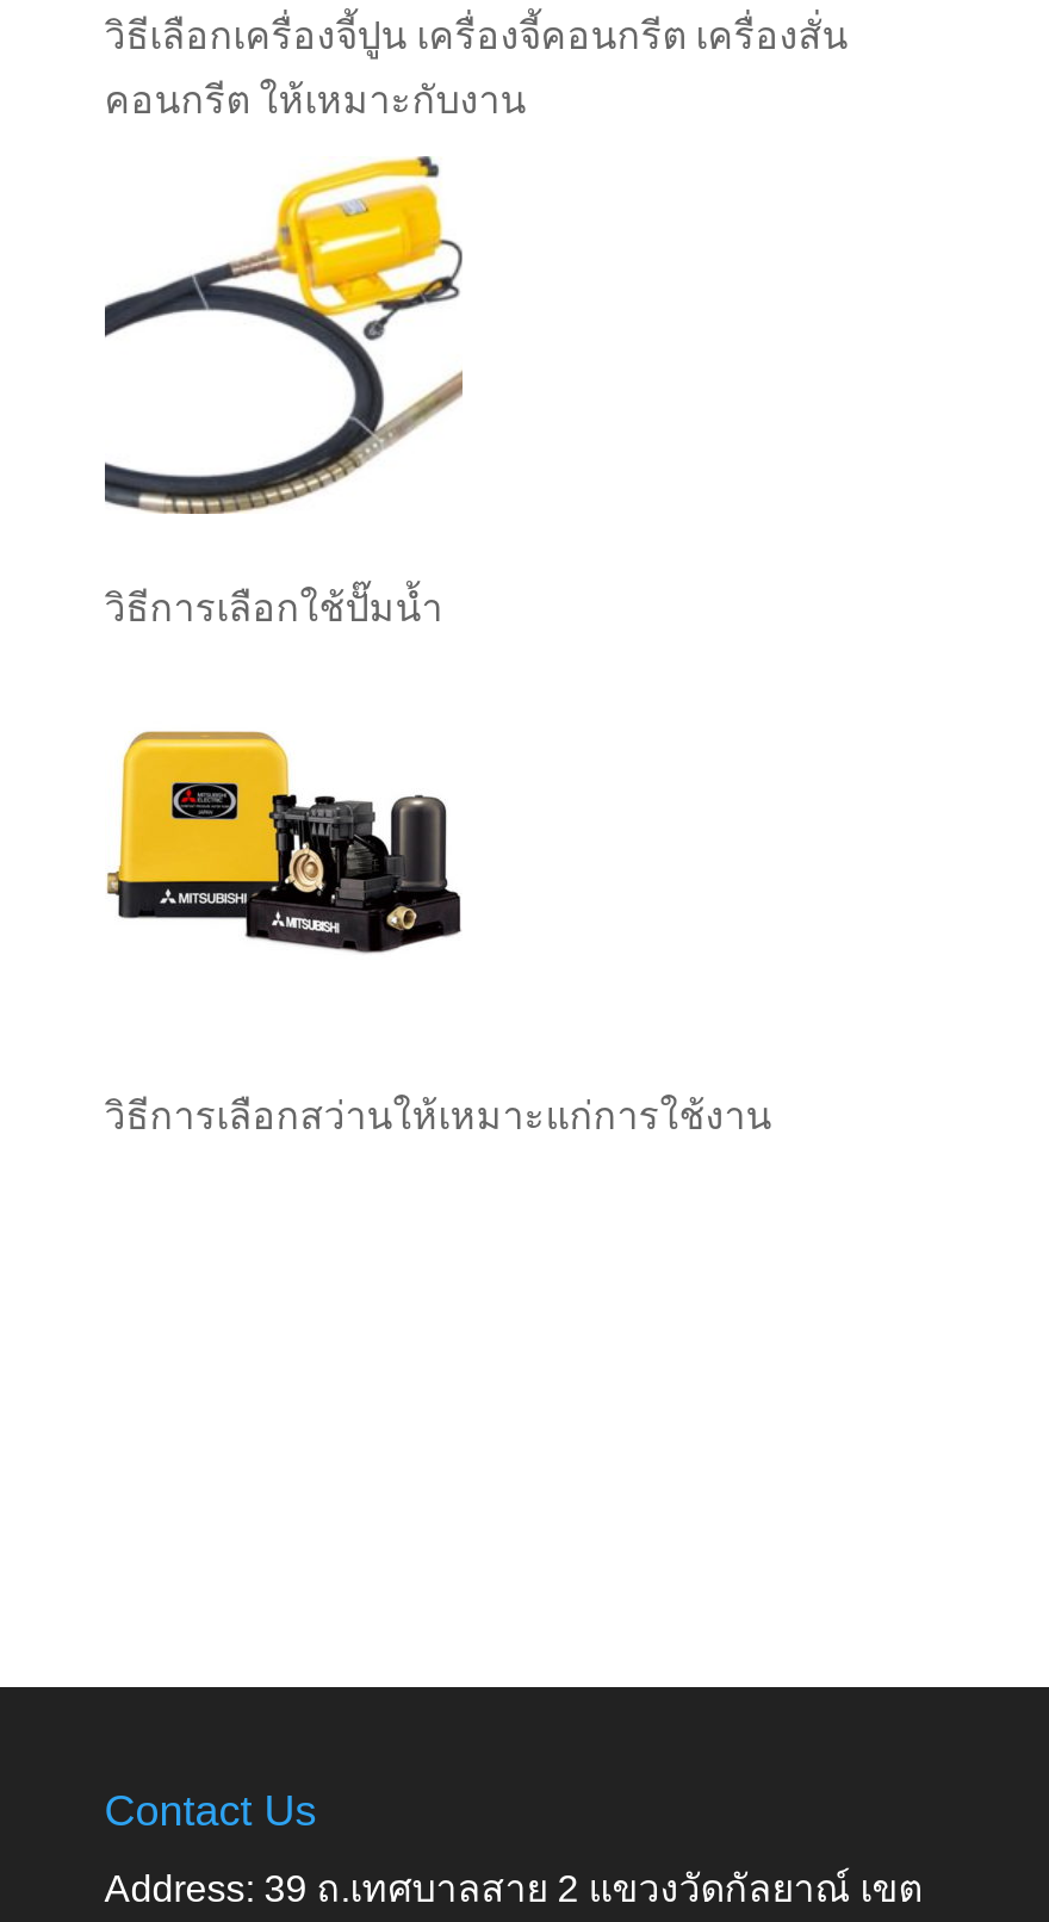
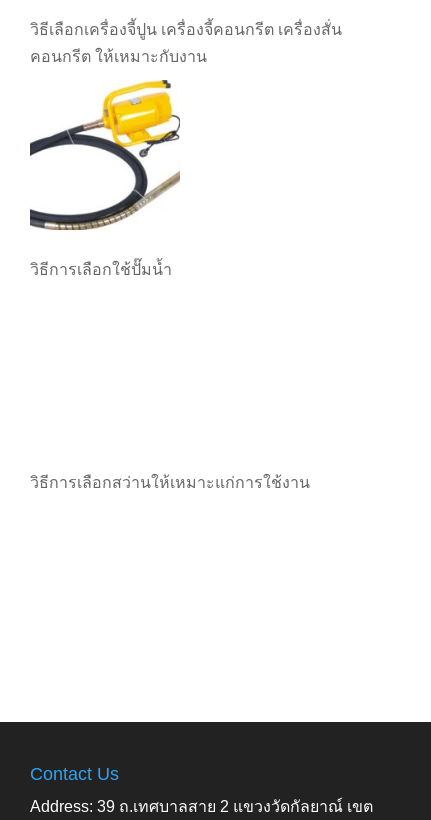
[105,730,463,956] [image] -> none

